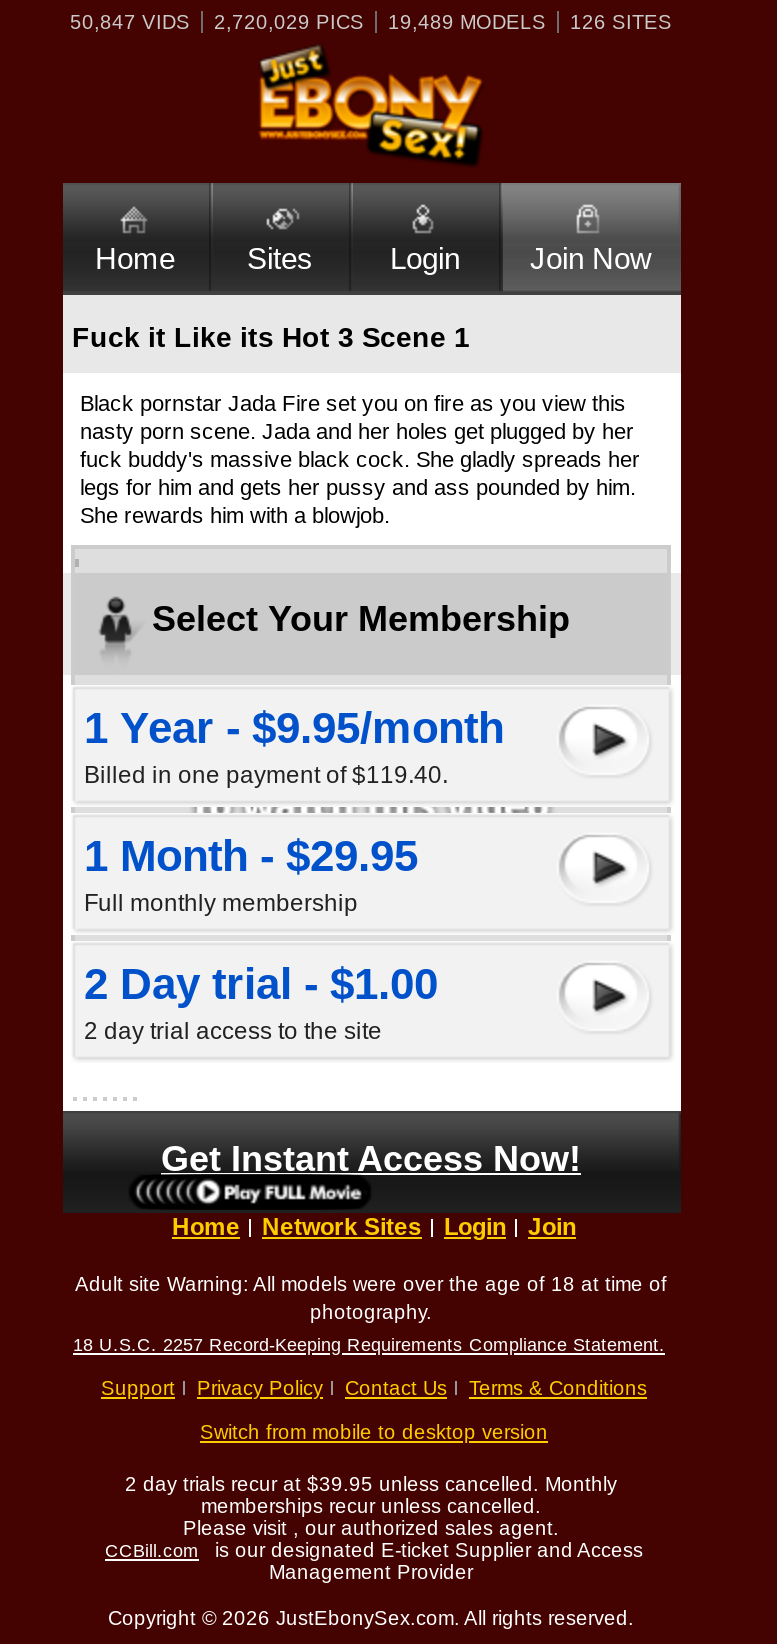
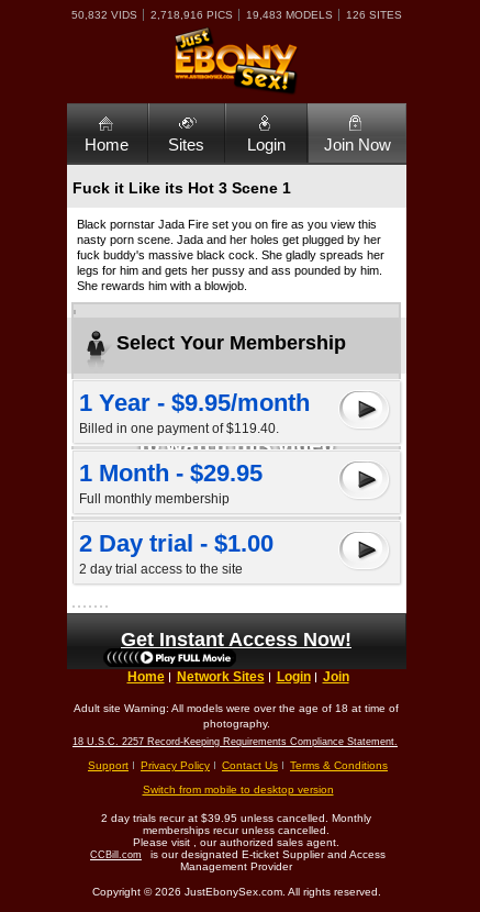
[70,11,190,33] 50,847 VIDS -> [71,9,137,21] 50,832 VIDS
[214,11,364,33] 2,720,029 PICS -> [150,9,232,21] 2,718,916 PICS
[388,11,546,33] 19,489 MODELS -> [245,9,332,21] 19,483 MODELS

